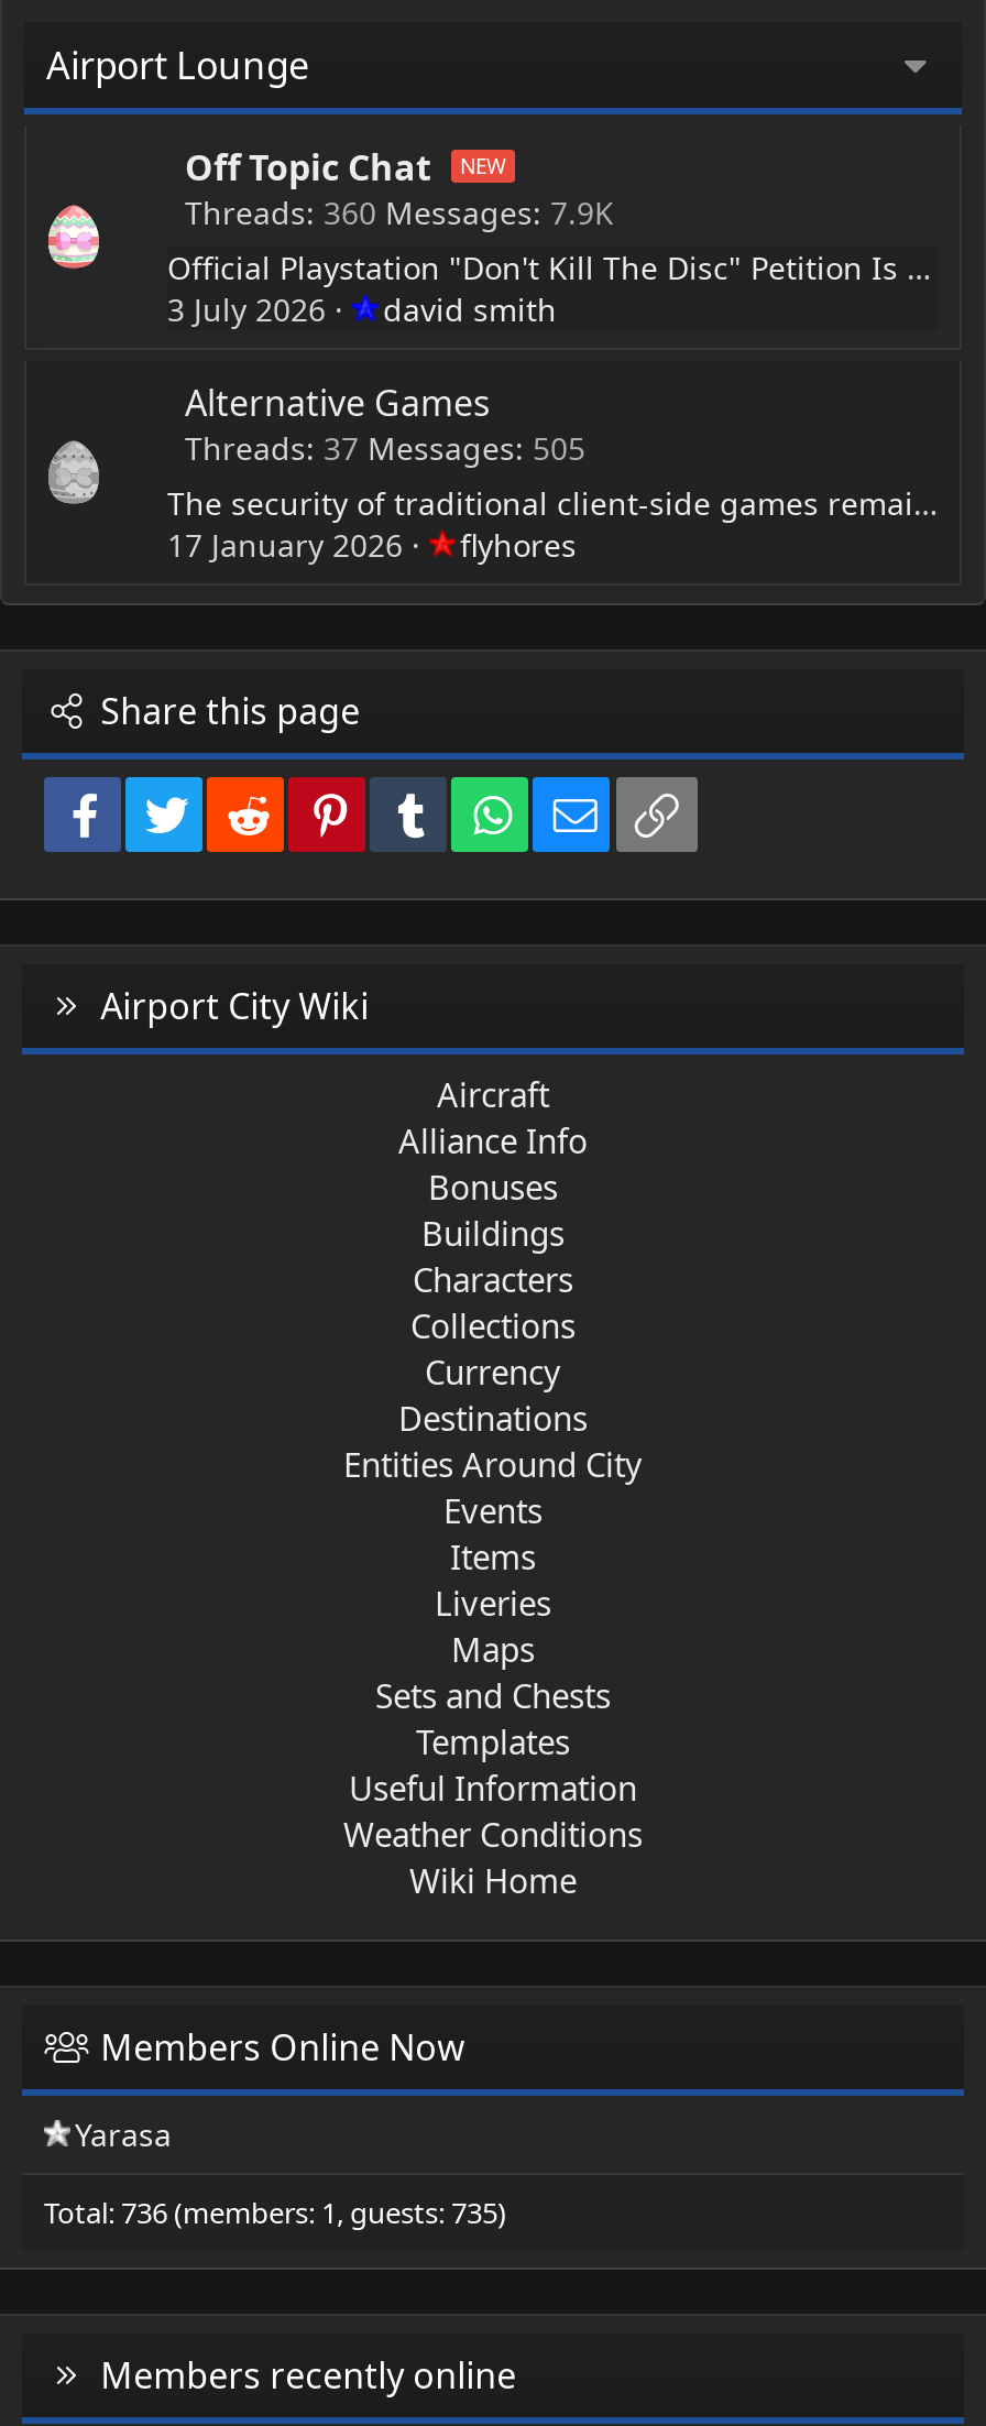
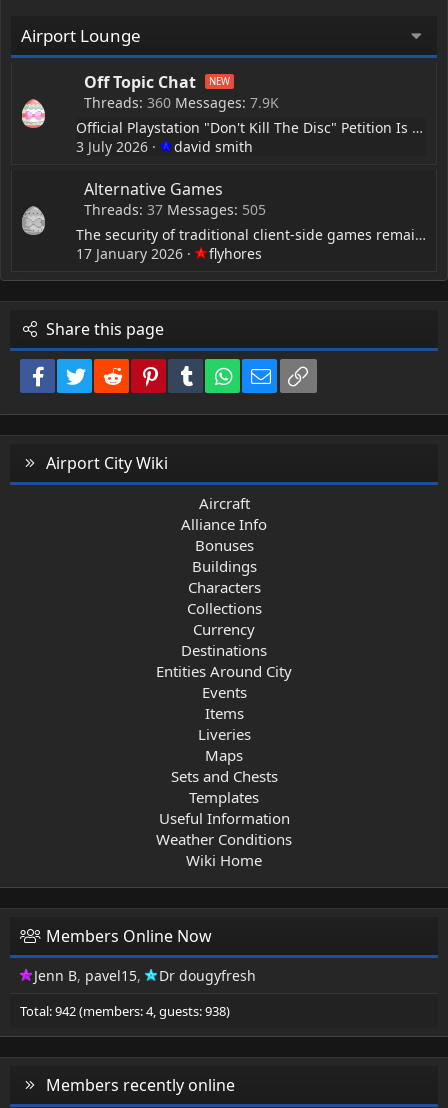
[75,2113,172,2155] Yarasa -> [34,966,256,985] Jenn B pavel15 | Dr dougyfresh
[44,2193,506,2232] Total: 736 (members: 1, guests: 735) -> [20,1002,230,1020] Total: 942 (members: 4, guests: 938)

